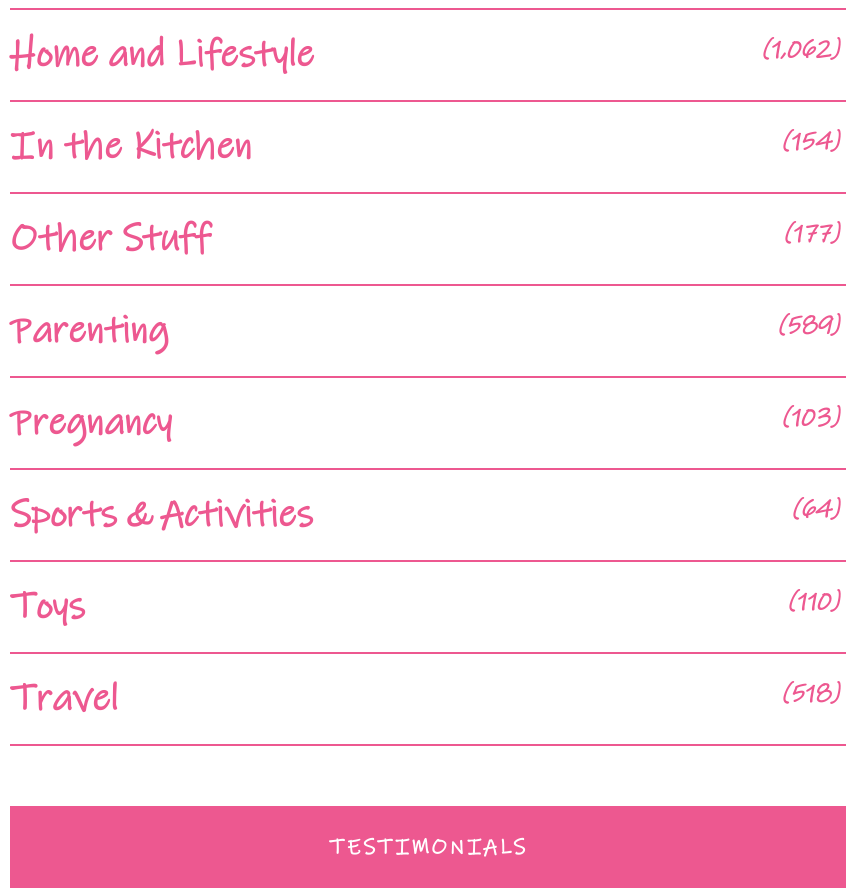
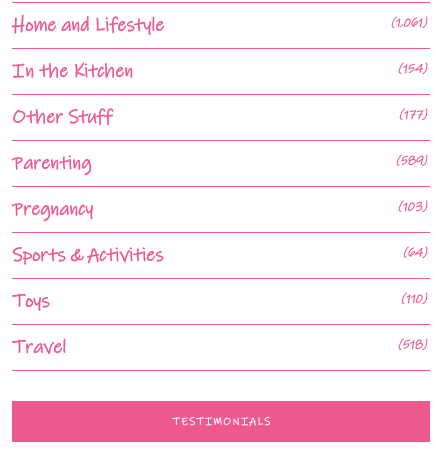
[760,35,840,65] (1,062) -> [390,15,427,30] (1,061)

